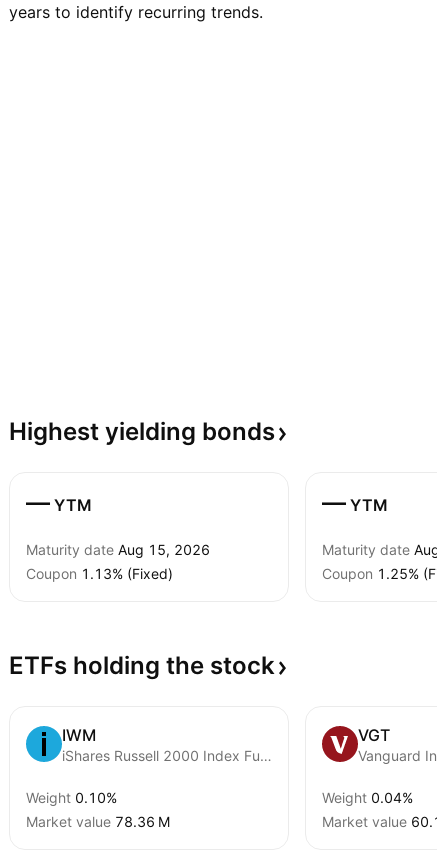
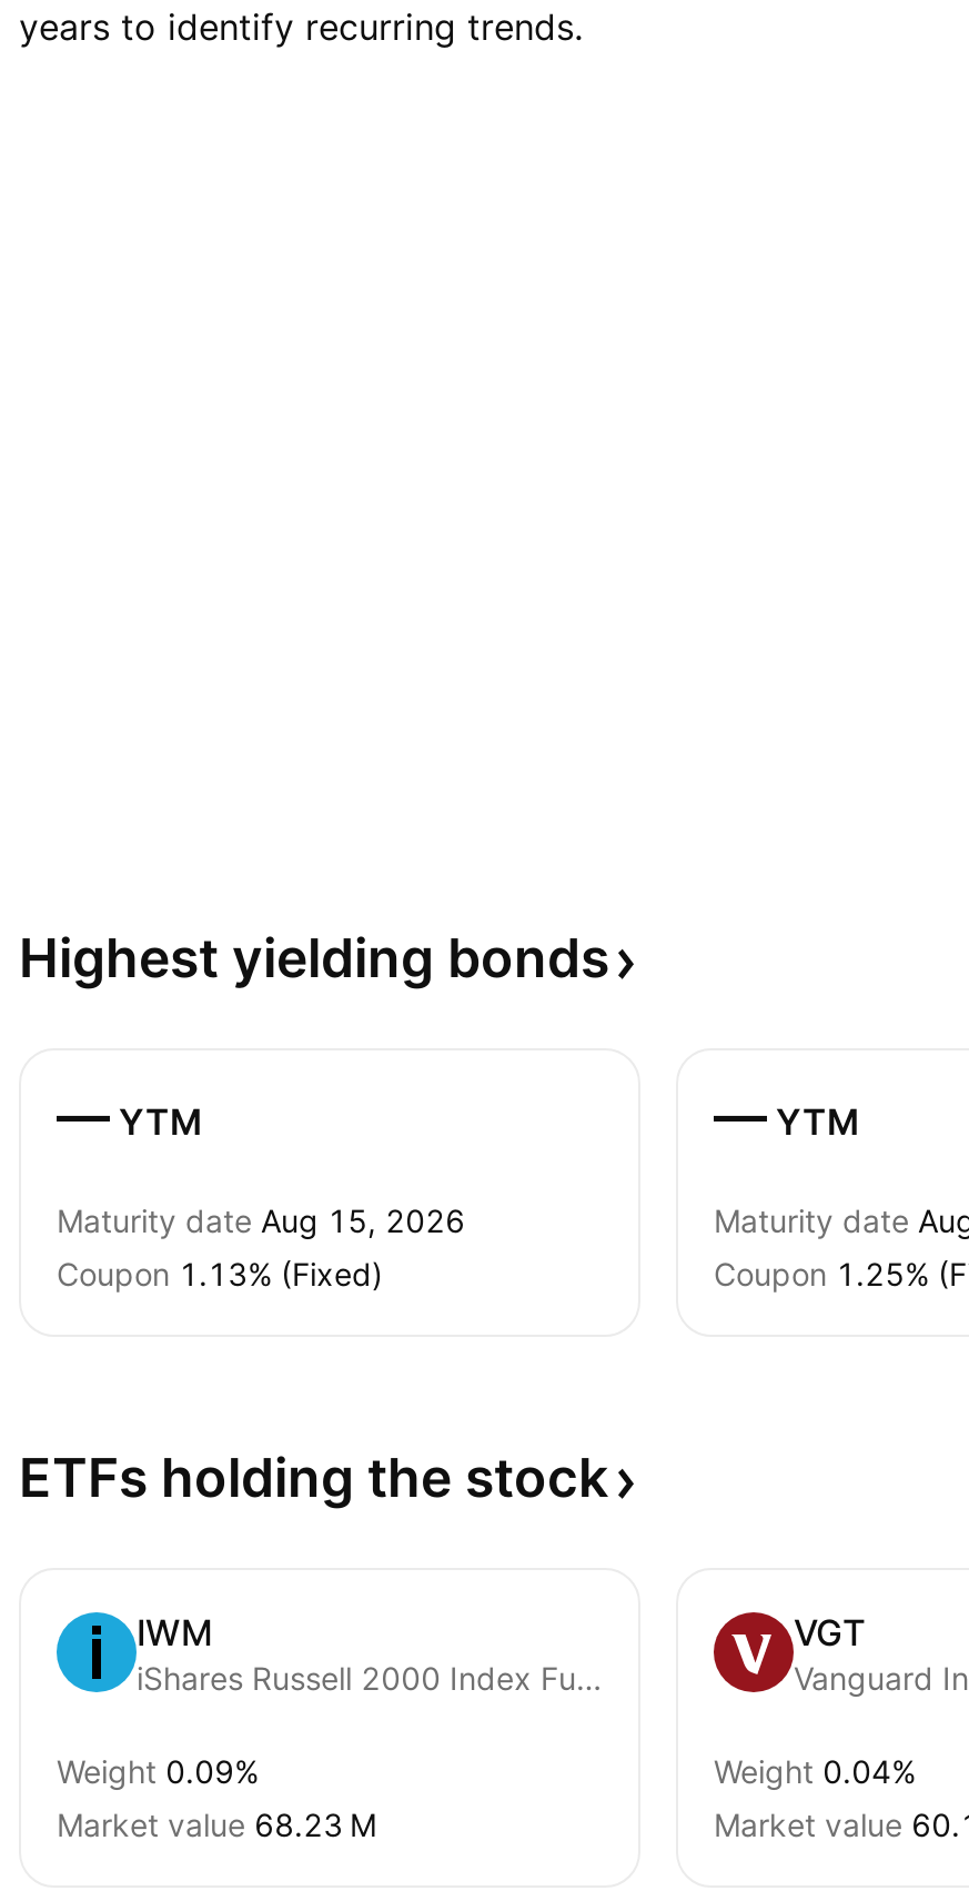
[26,789,117,806] Weight 0.10% -> [57,1752,259,1790] Weight 0.09%
[26,813,170,830] Market value 78.36 M -> [57,1806,376,1843] Market value 68.23 M

